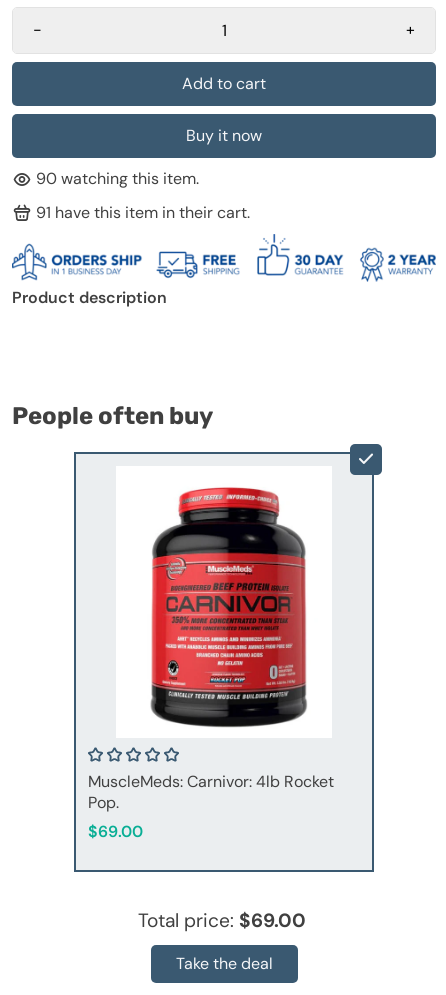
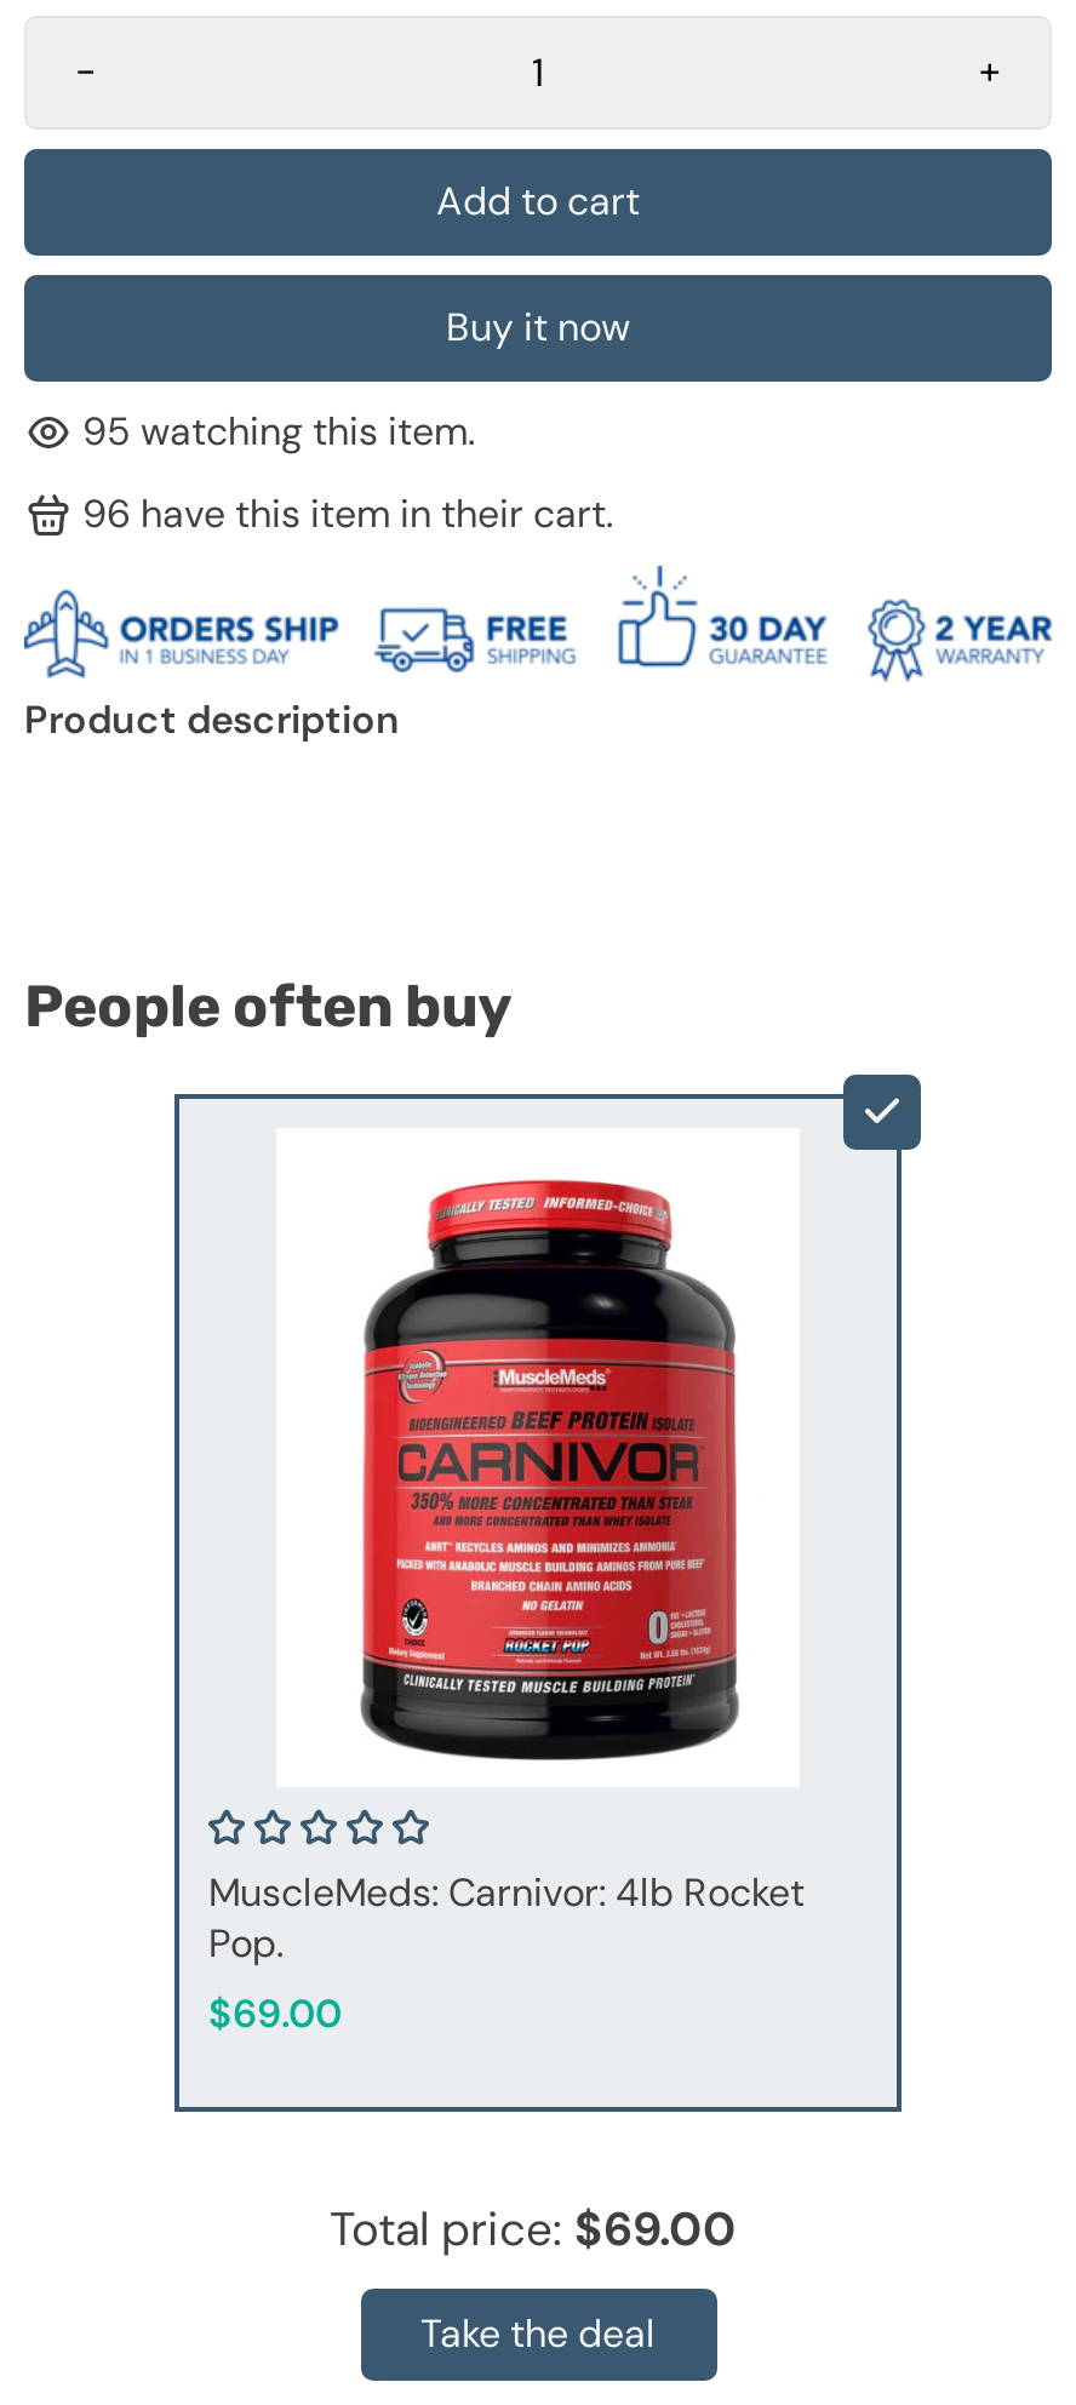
[36,168,199,189] 90 watching this item. -> [82,407,475,458] 95 watching this item.
[36,202,250,223] 91 have this item in their cart. -> [82,489,613,540] 96 have this item in their cart.

